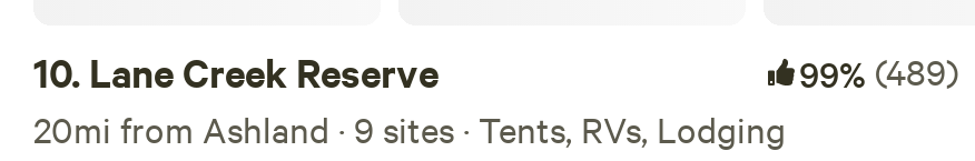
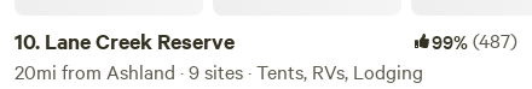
[799,46,959,97] 99% (489) -> [432,26,517,54] 99% (487)

